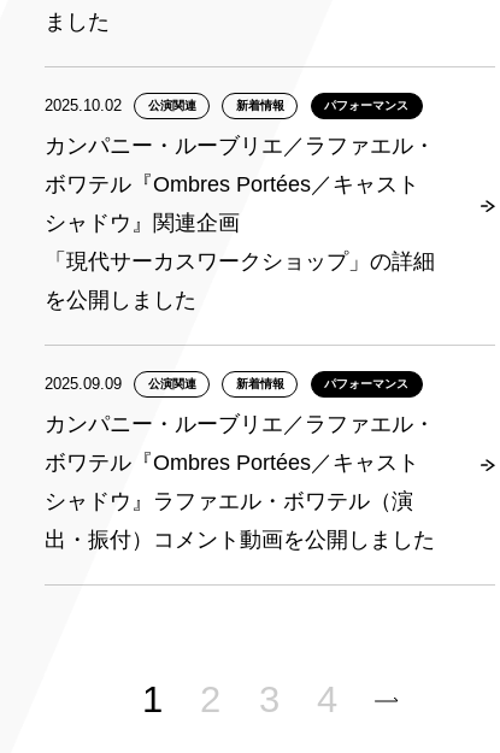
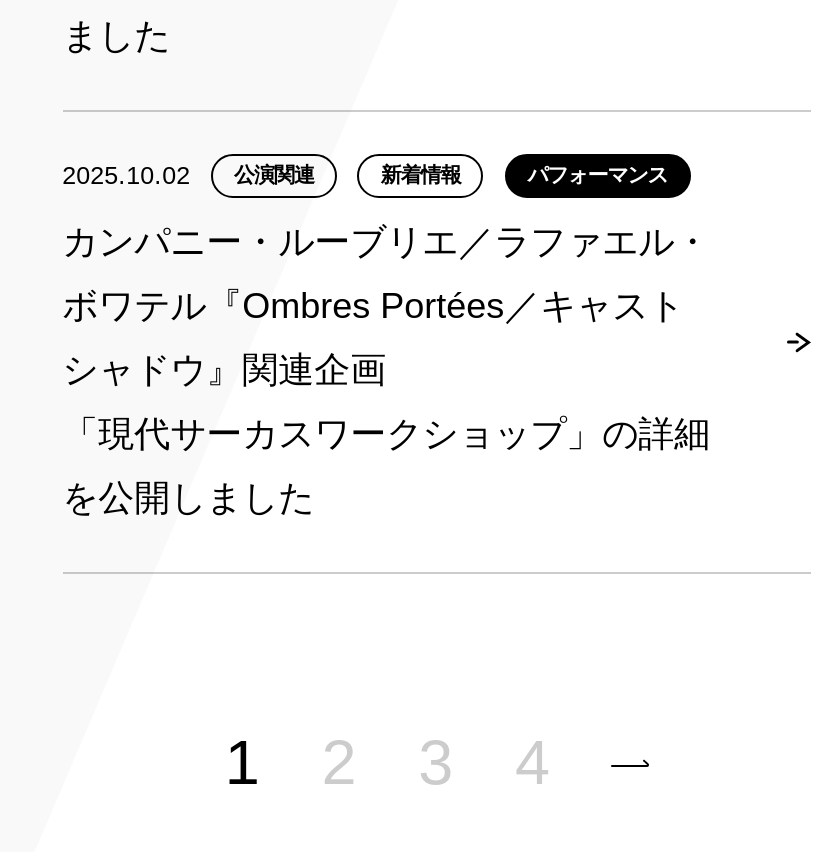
[44,376,434,551] 2025.09.09 | 公演関連 | 新着情報 | パフォーマンス | カンパニー・ルーブリエ／ラファエル・ | ボワテル『Ombres Portées／キャスト | シャドウ』ラファエル・ボワテル（演 | 出・振付）コメント動画を公開しました -> none

